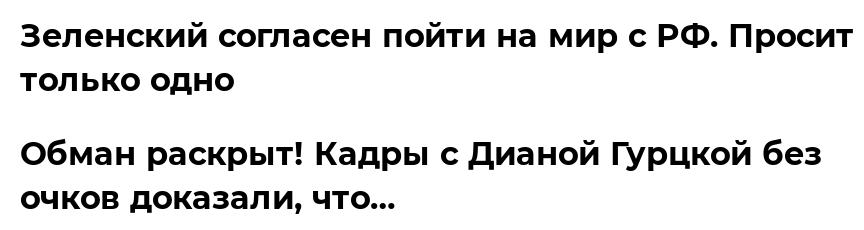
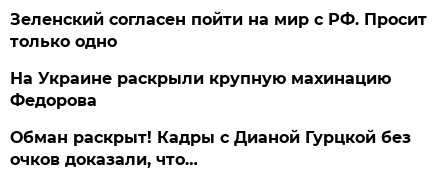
none -> [10,69,391,110] На Украине раскрыли крупную махинацию | Федорова

